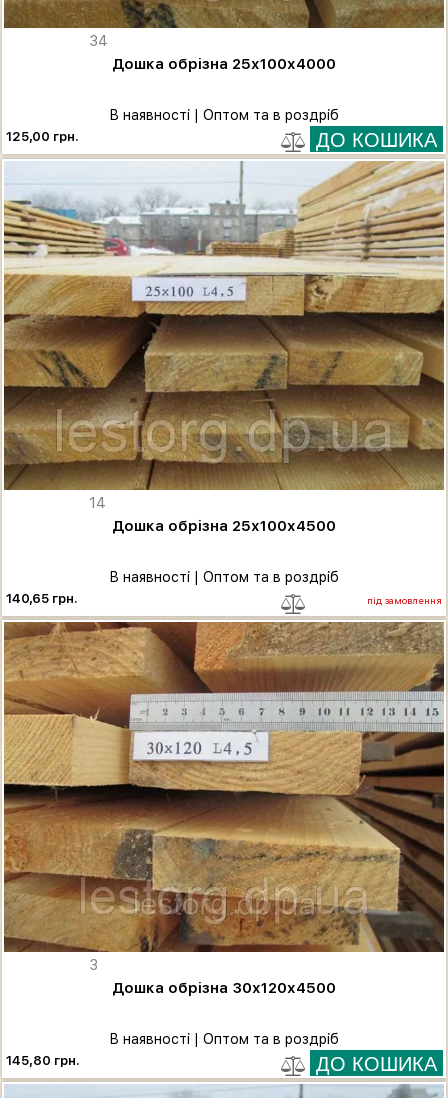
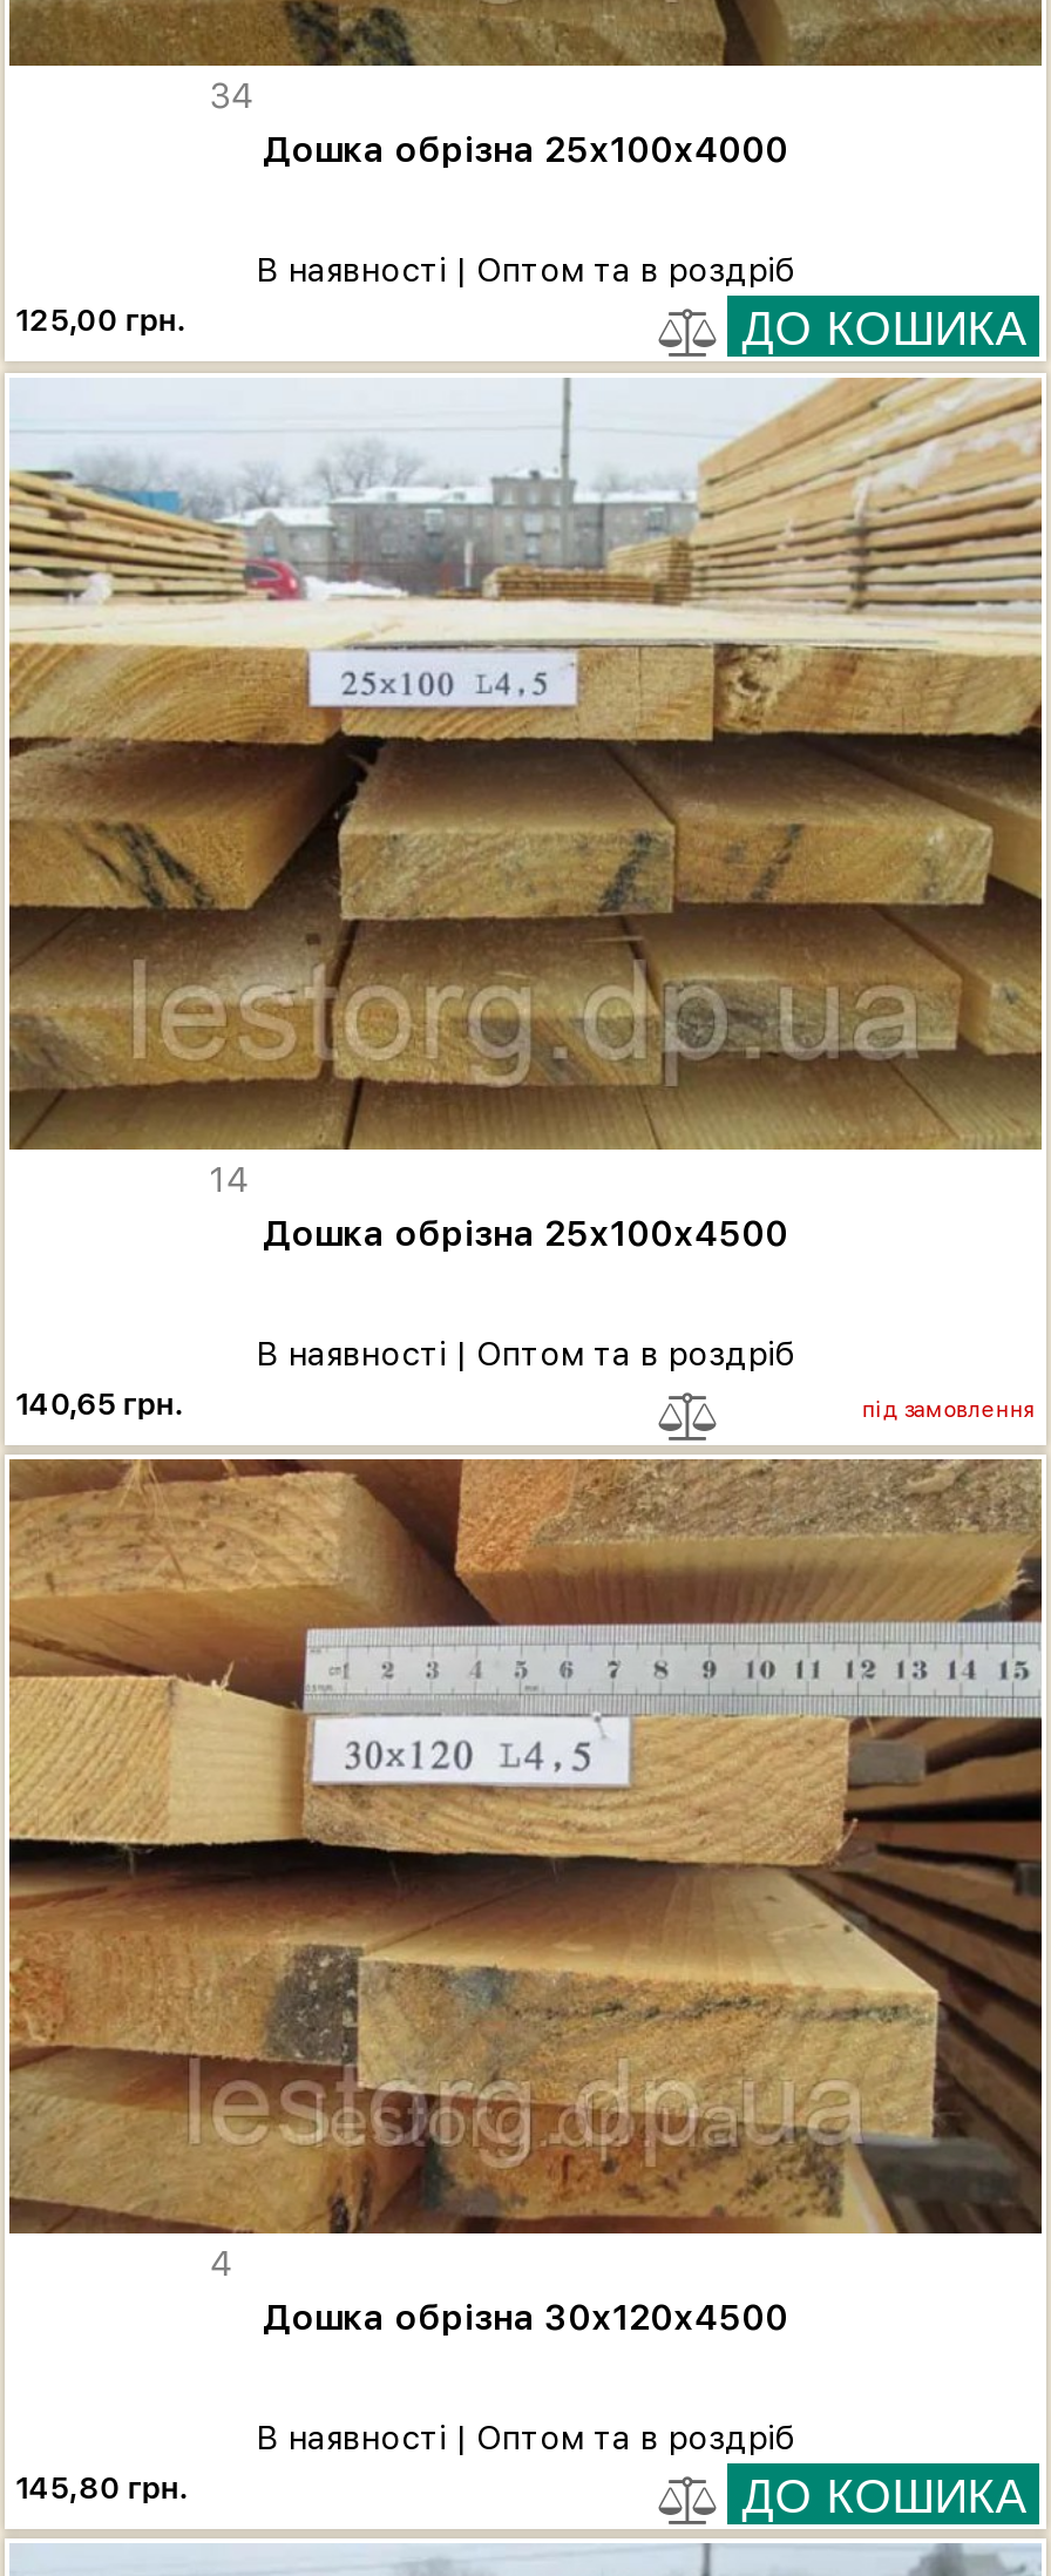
[89,956,98,974] 3 -> [209,2242,233,2284] 4

